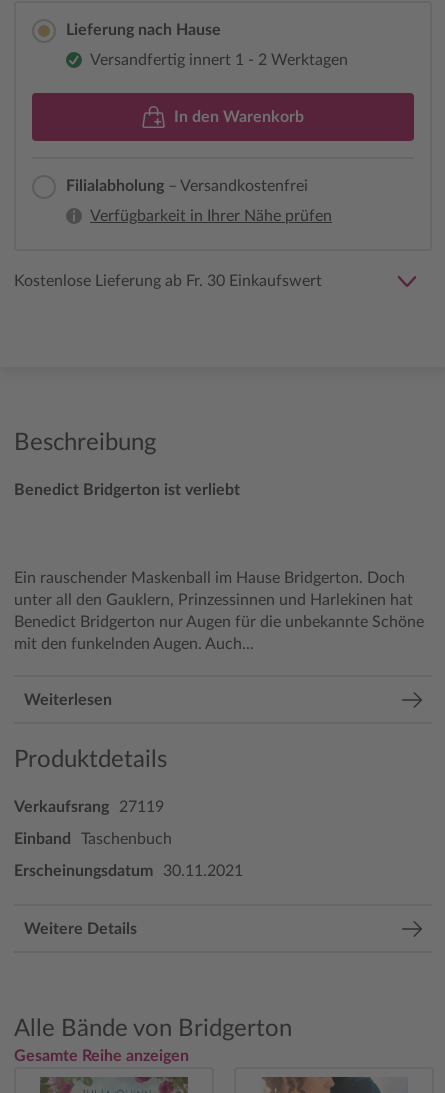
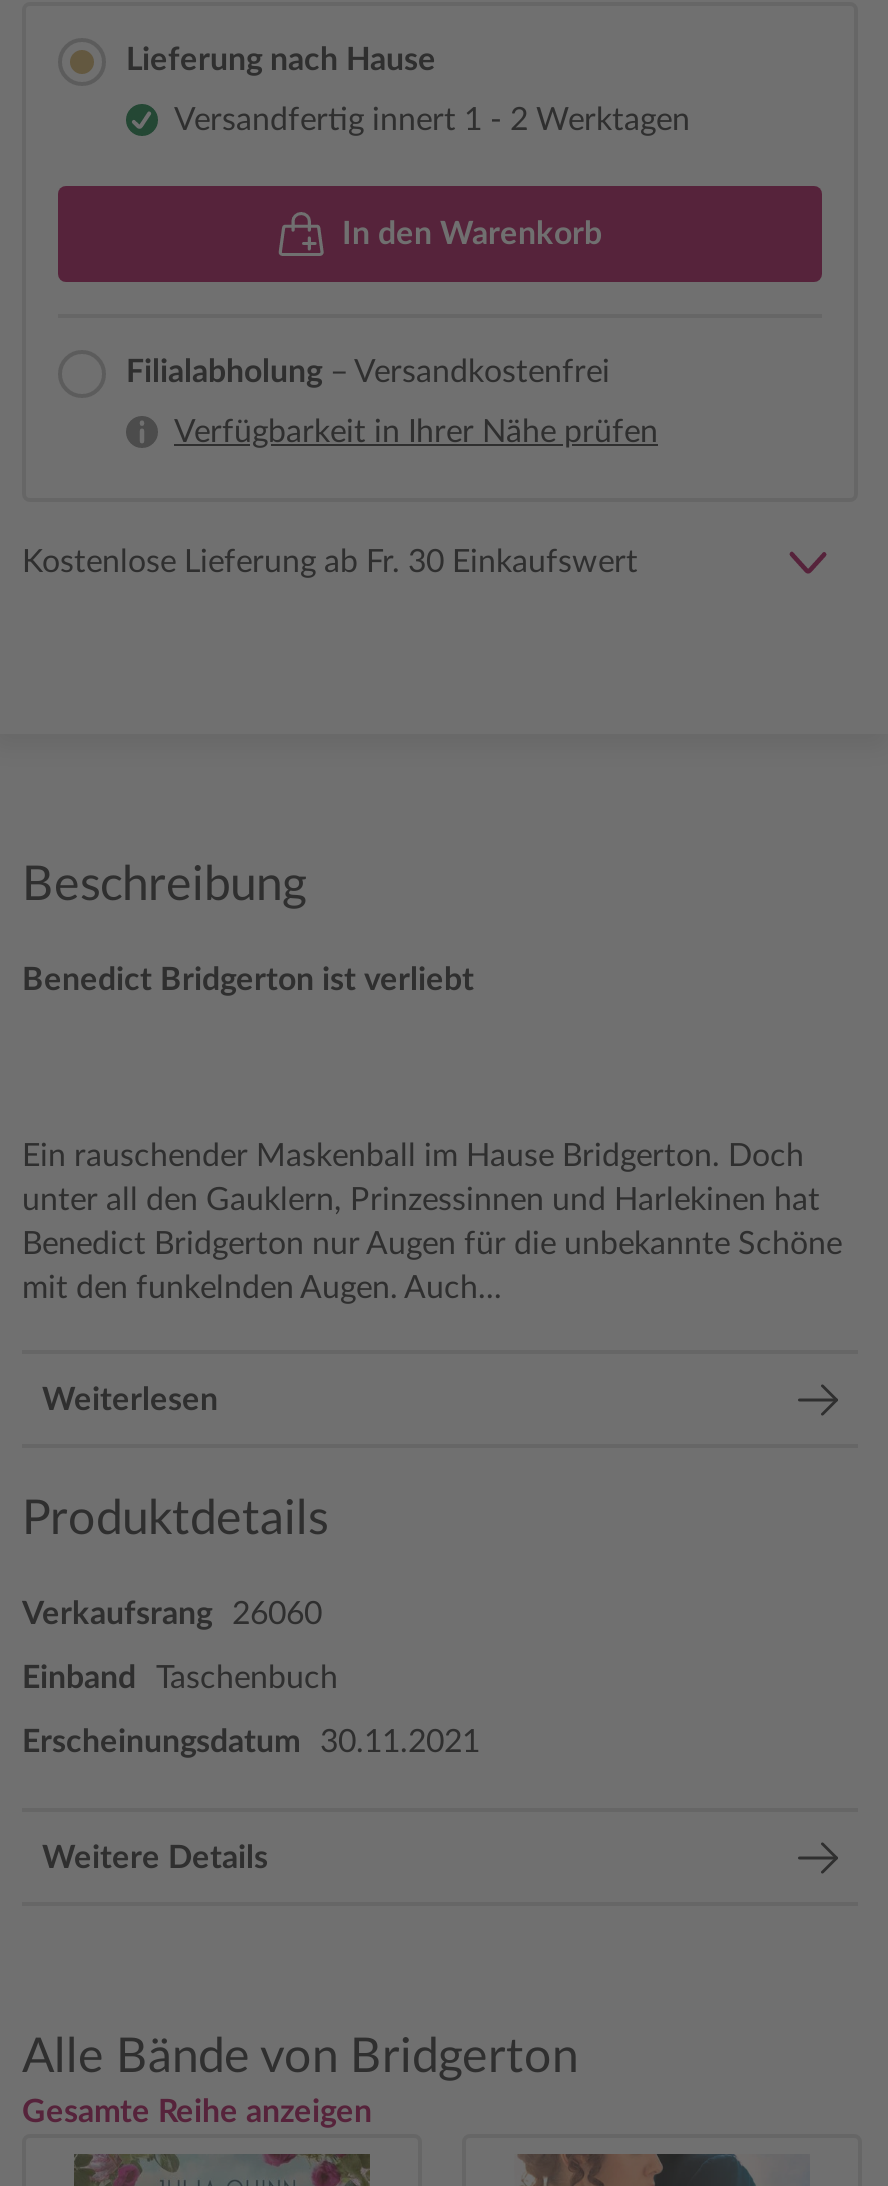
[14,799,164,815] Verkaufsrang 27119 -> [22,1598,322,1630] Verkaufsrang 26060

